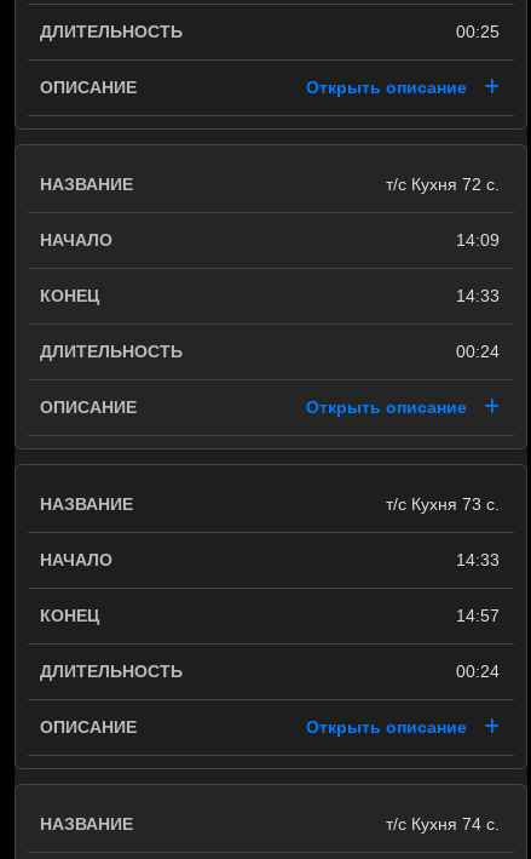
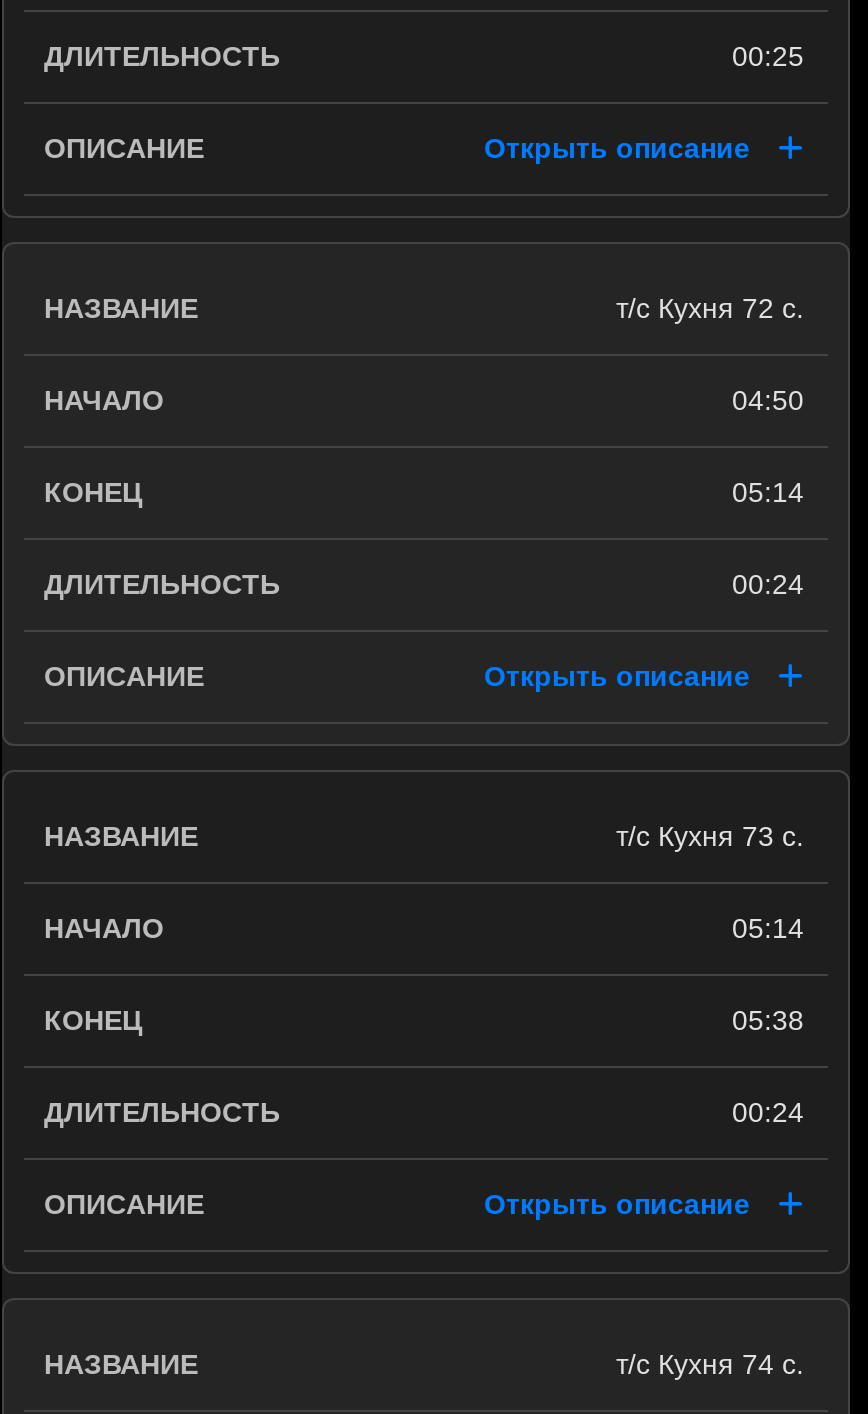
[456,230,500,250] 14:09 -> [732,384,804,416] 04:50
[456,286,500,305] 14:33 -> [732,476,804,508] 05:14
[456,550,500,569] 14:33 -> [732,912,804,944] 05:14
[456,606,500,625] 14:57 -> [732,1004,804,1036] 05:38

